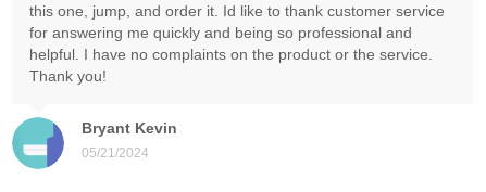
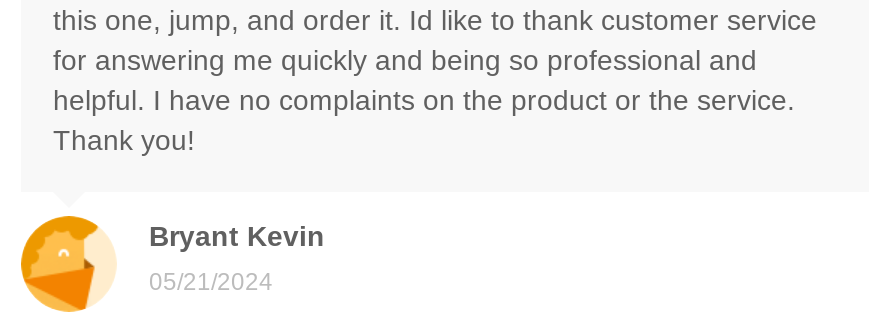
[11,116,65,170] [image] -> [19,214,117,314] [image]

